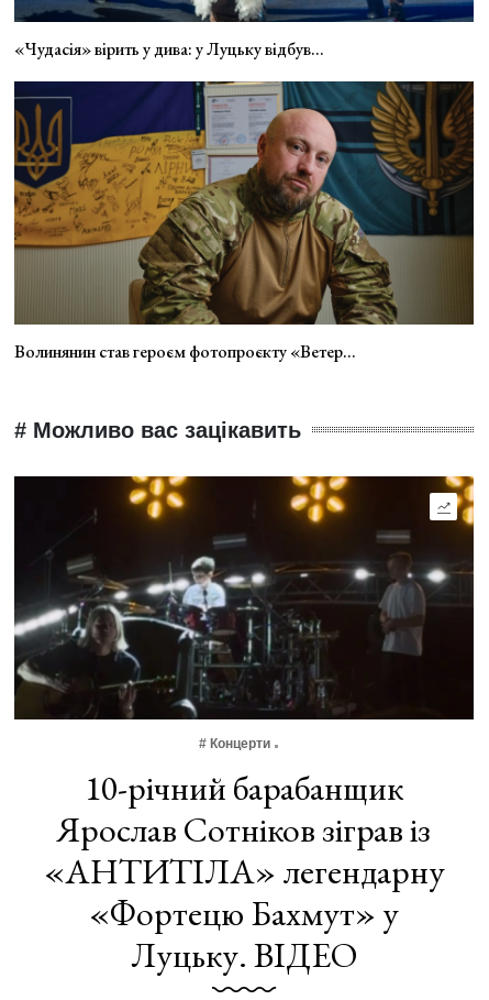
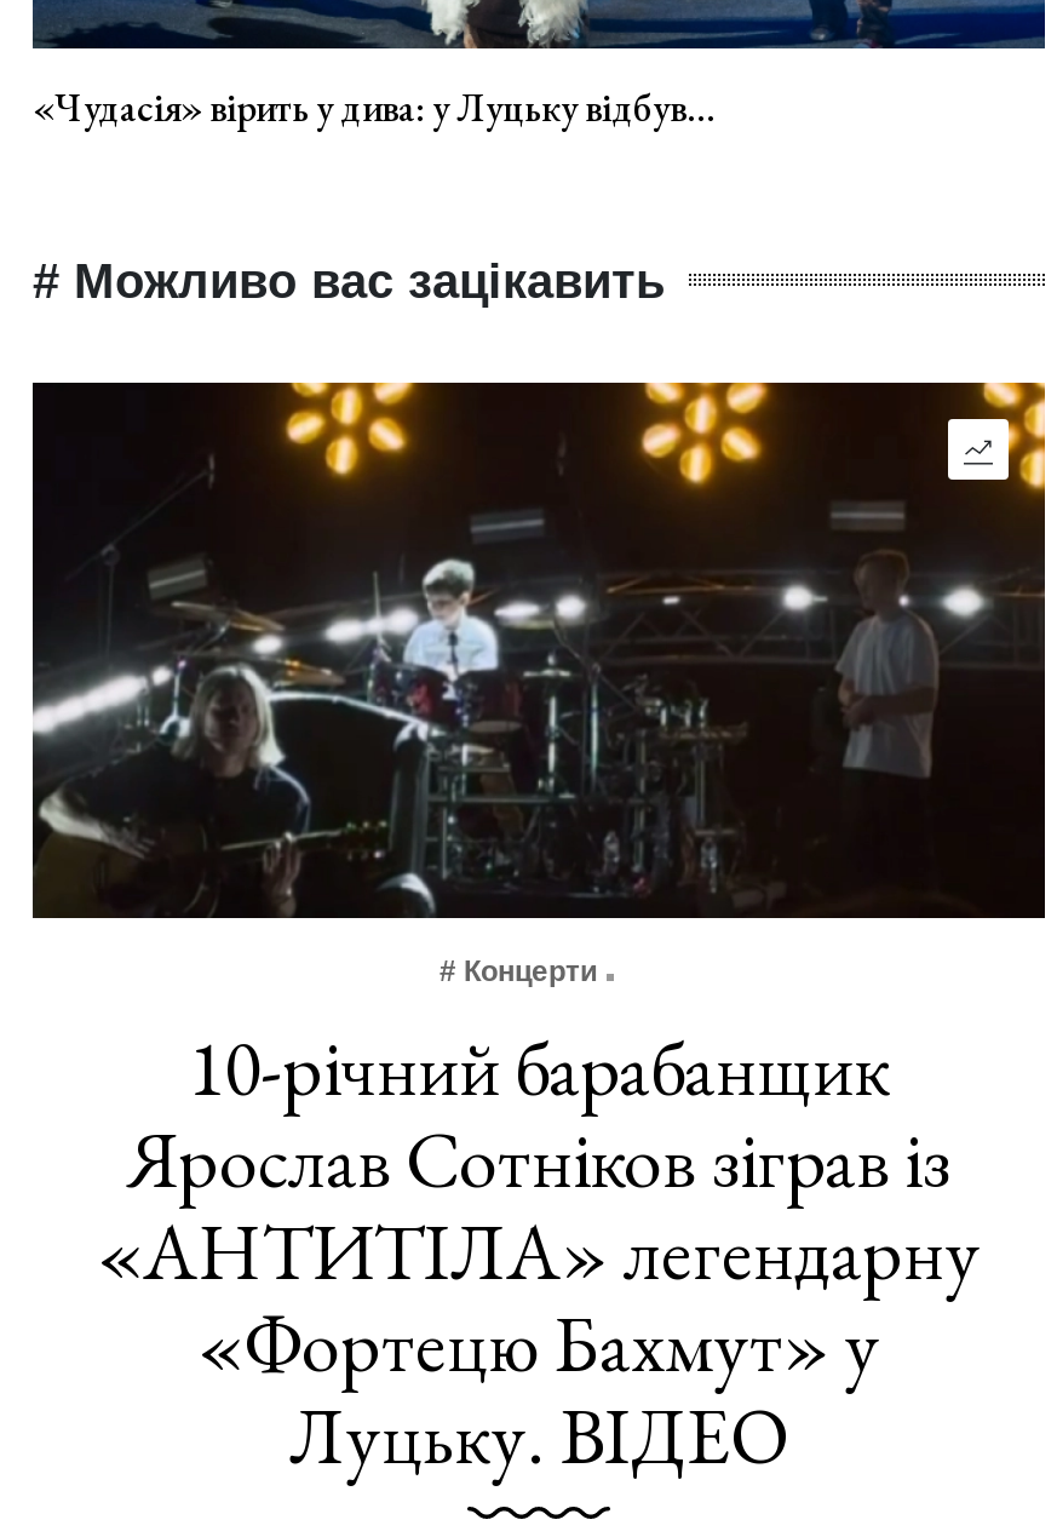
[13,80,475,363] [image] | Волинянин став героєм фотопроєкту «Ветер... -> none

